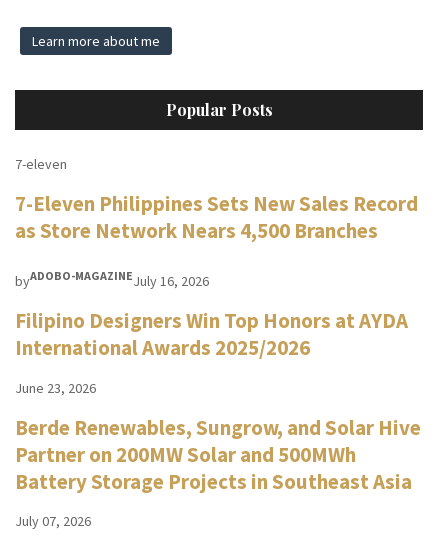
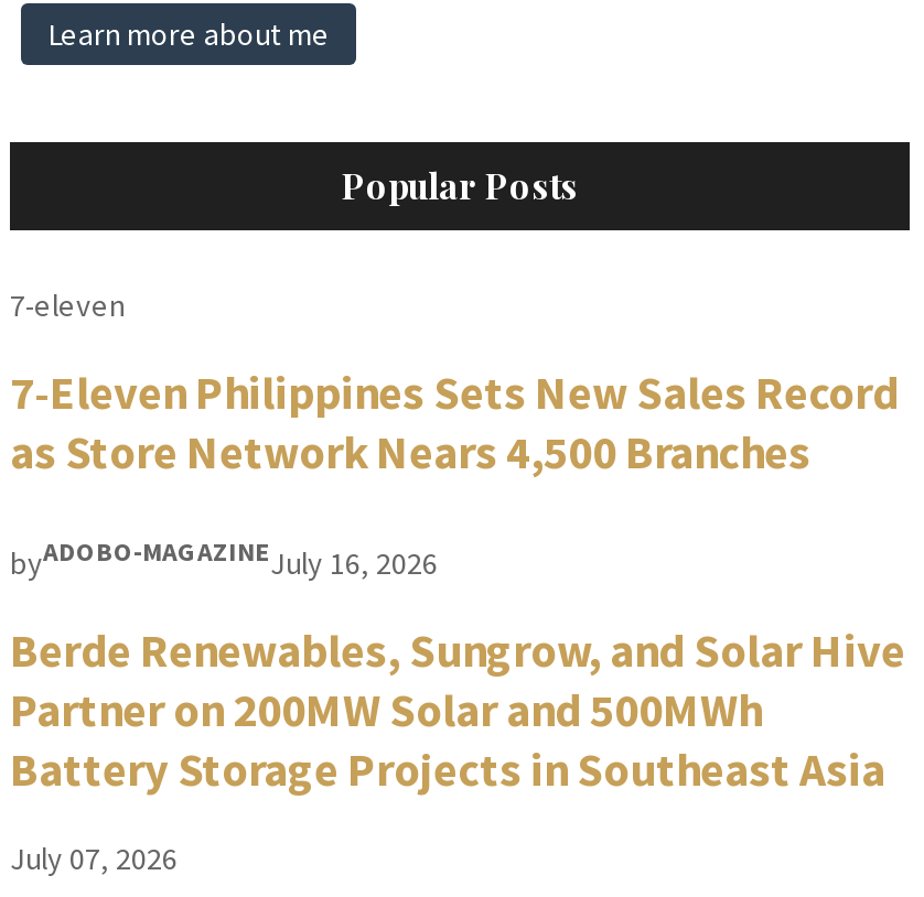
[15,307,408,396] Filipino Designers Win Top Honors at AYDA | International Awards 2025/2026 | June 23, 2026 -> none

